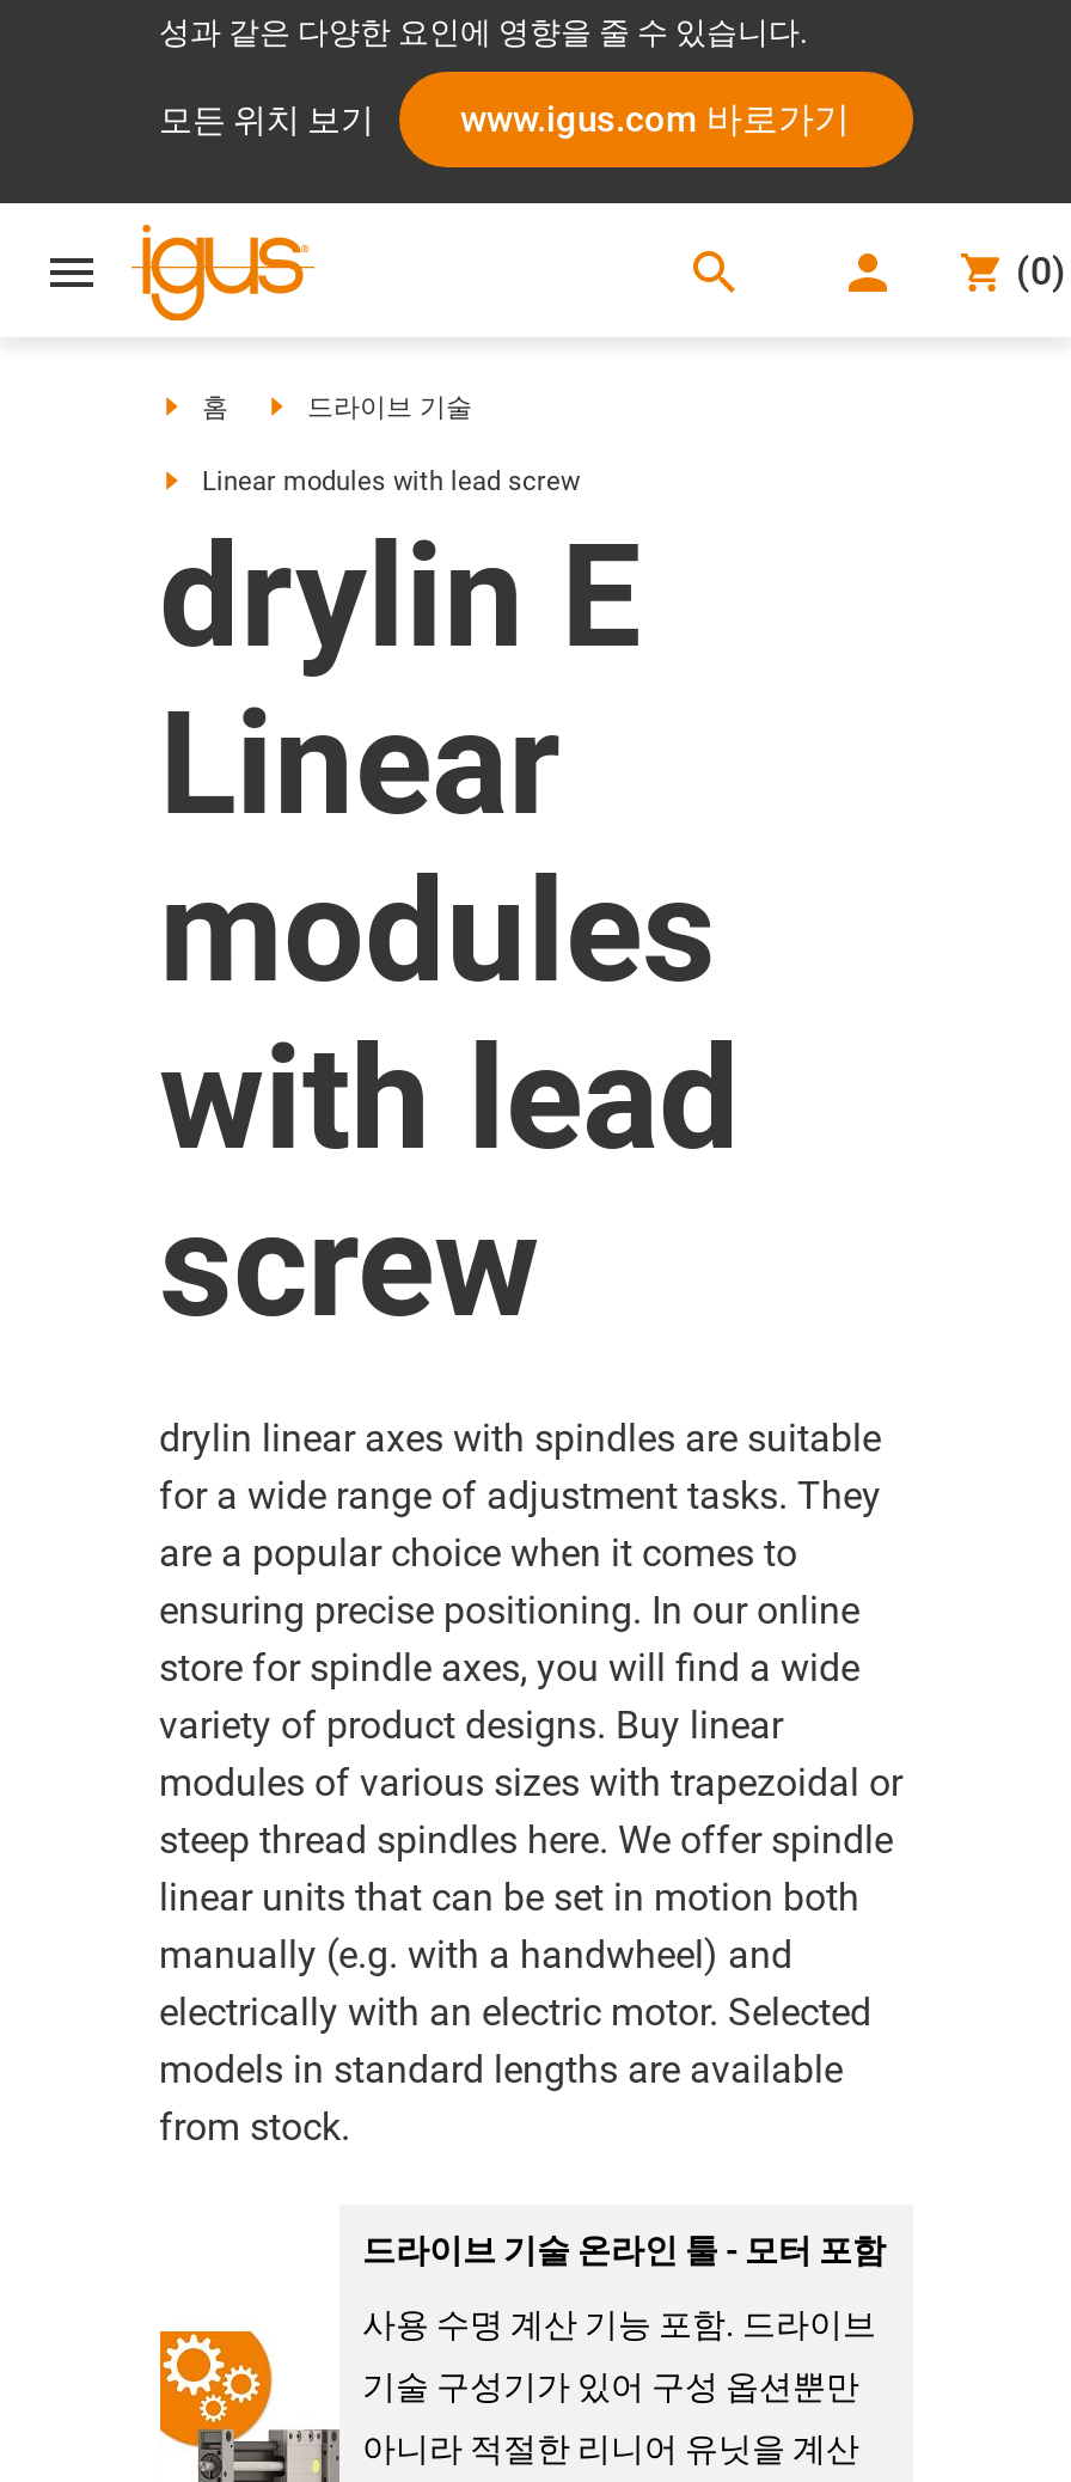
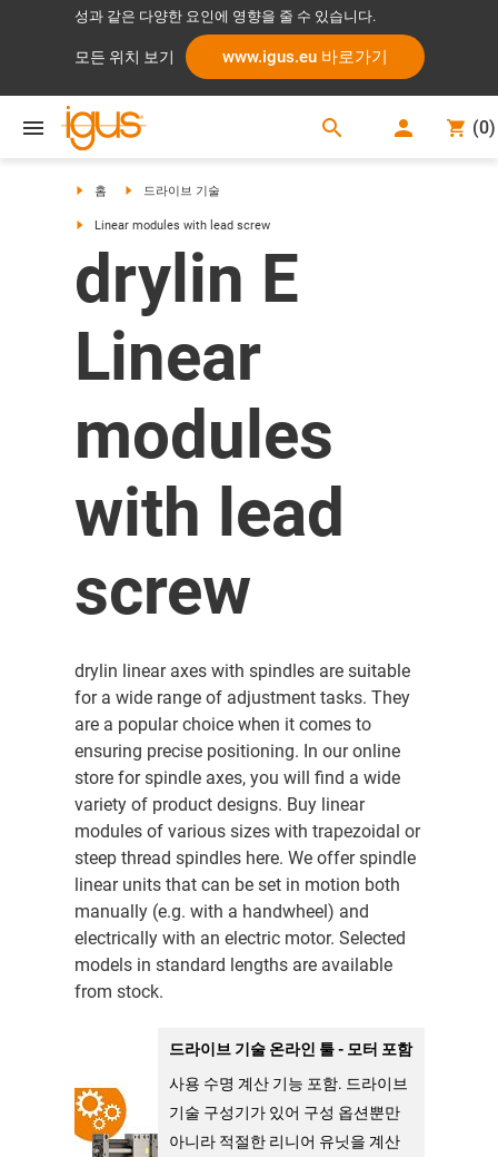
[460,98,850,141] www.igus.com 바로가기 -> [222,47,387,67] www.igus.eu 바로가기

